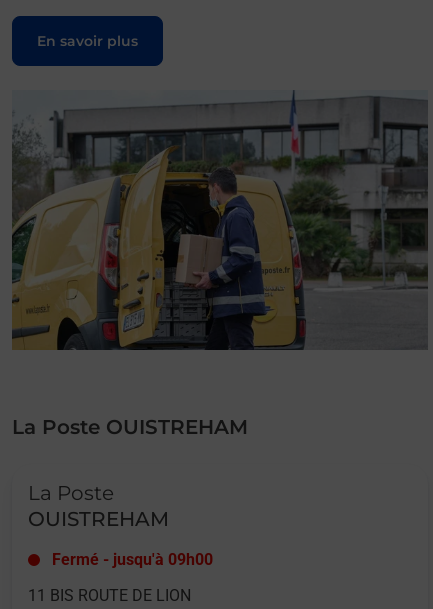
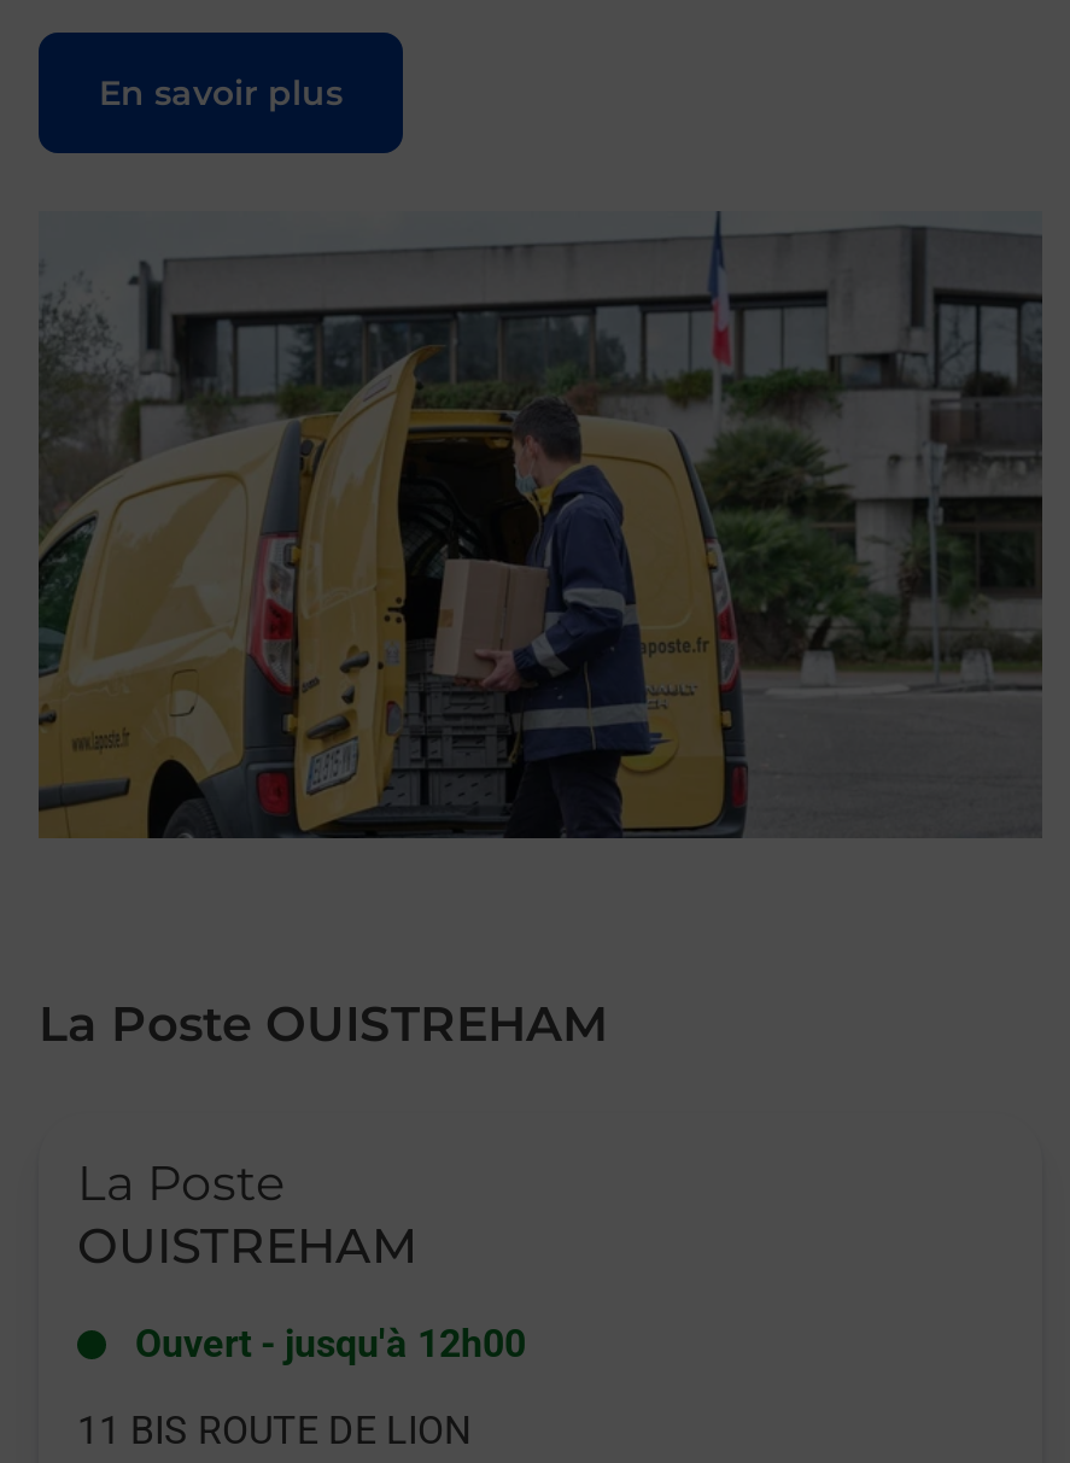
[52,550,213,569] Fermé - jusqu'à 09h00 -> [135,1321,526,1367] Ouvert - jusqu'à 12h00

